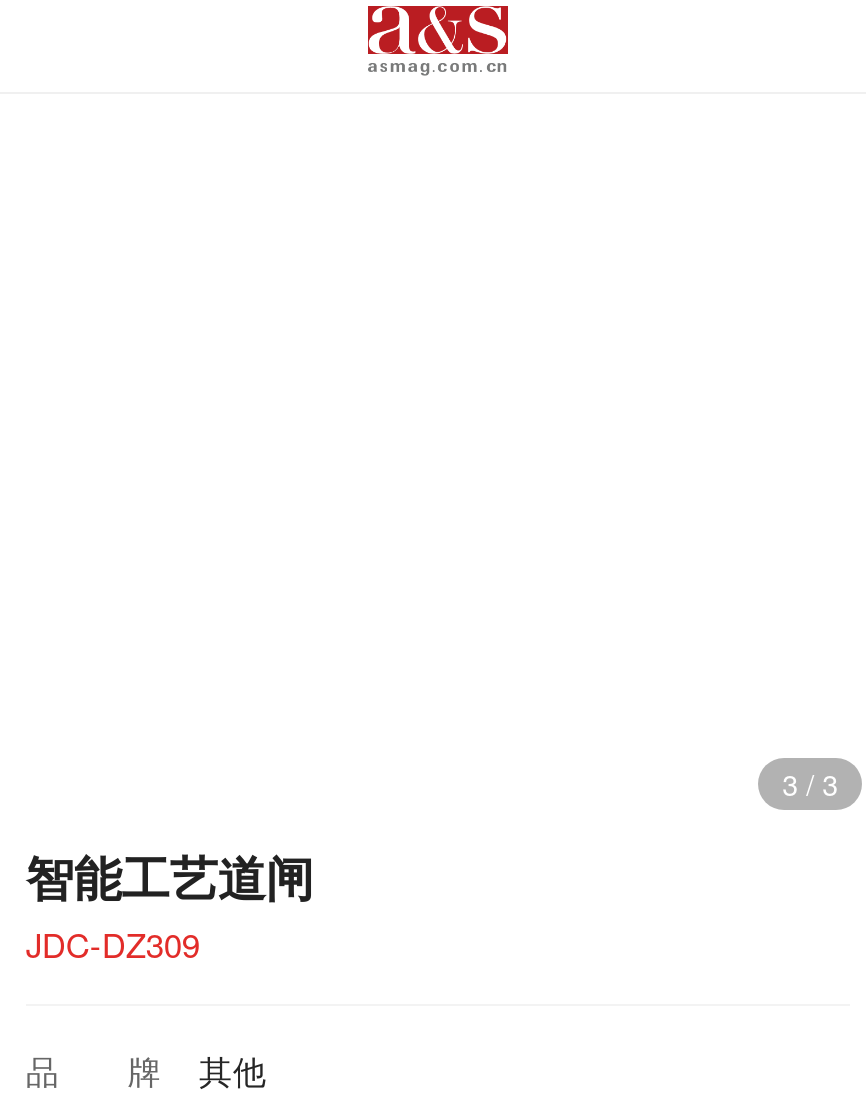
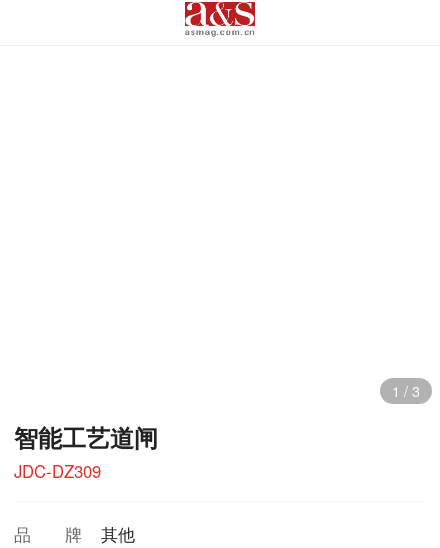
[782,764,838,804] 3 / 3 -> [392,381,420,401] 1 / 3

